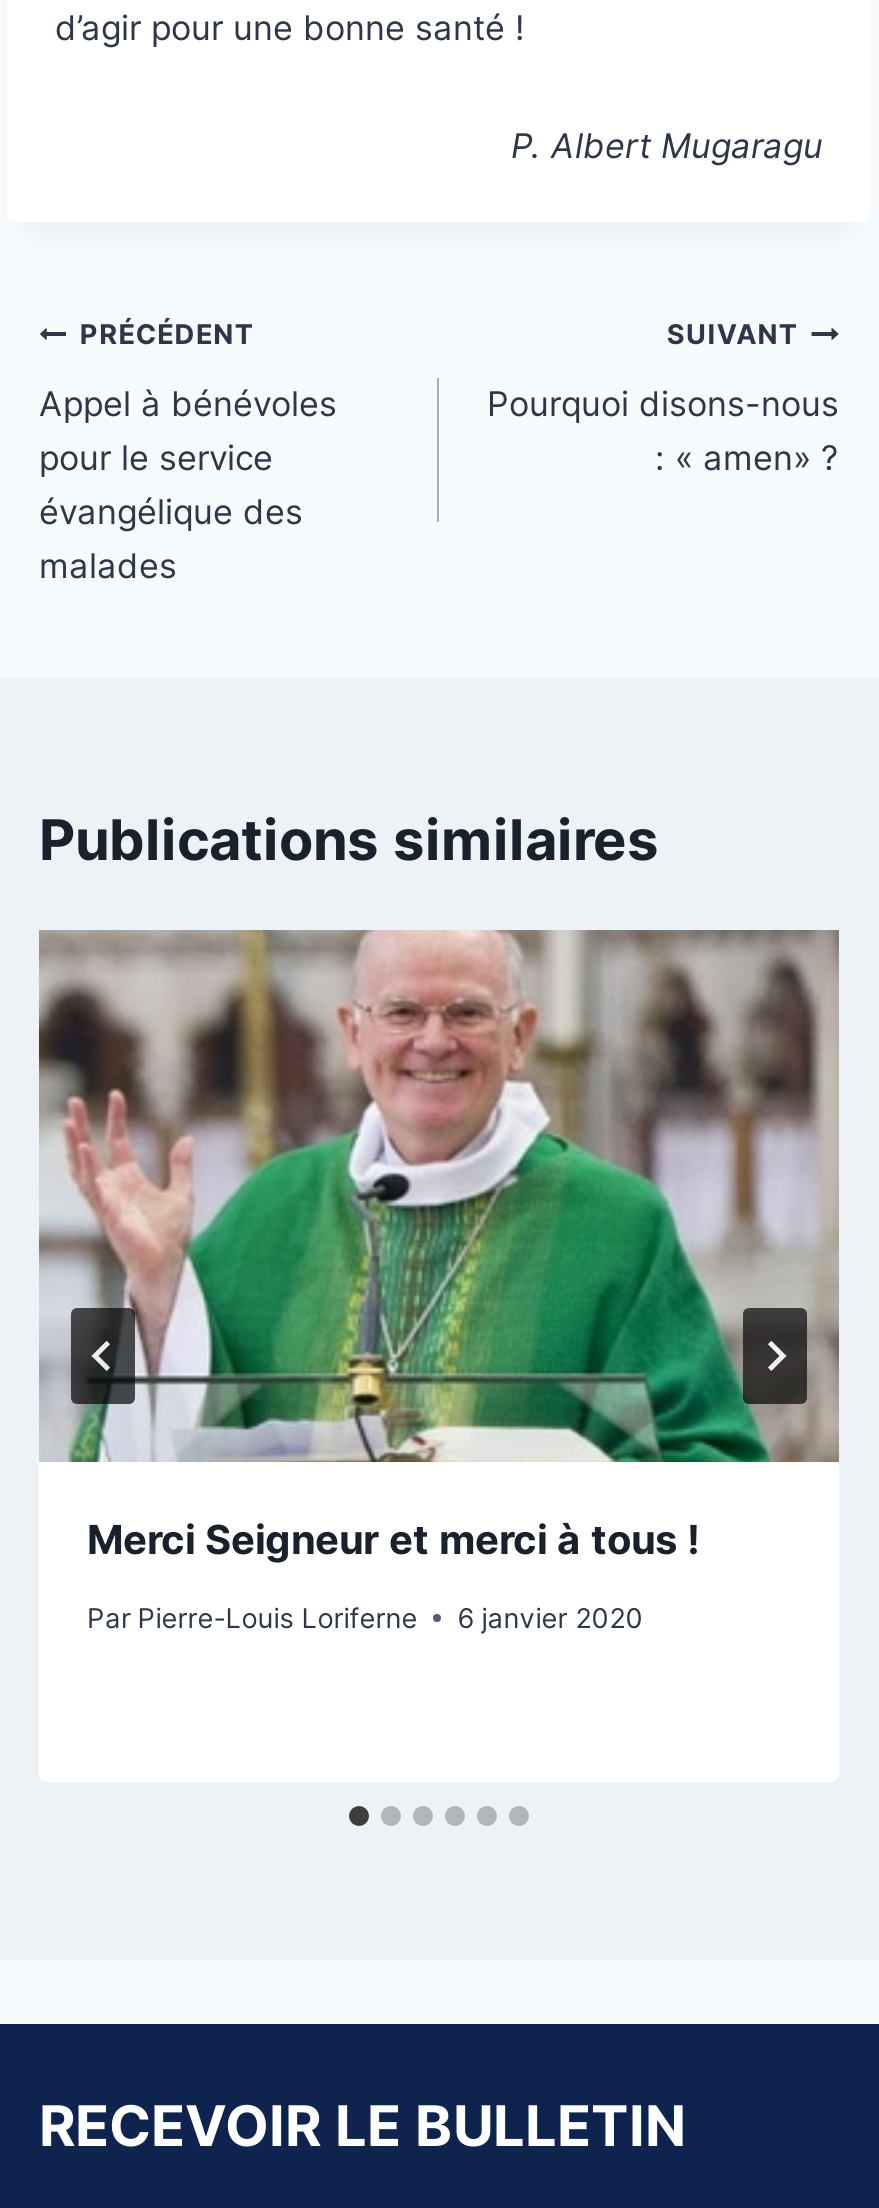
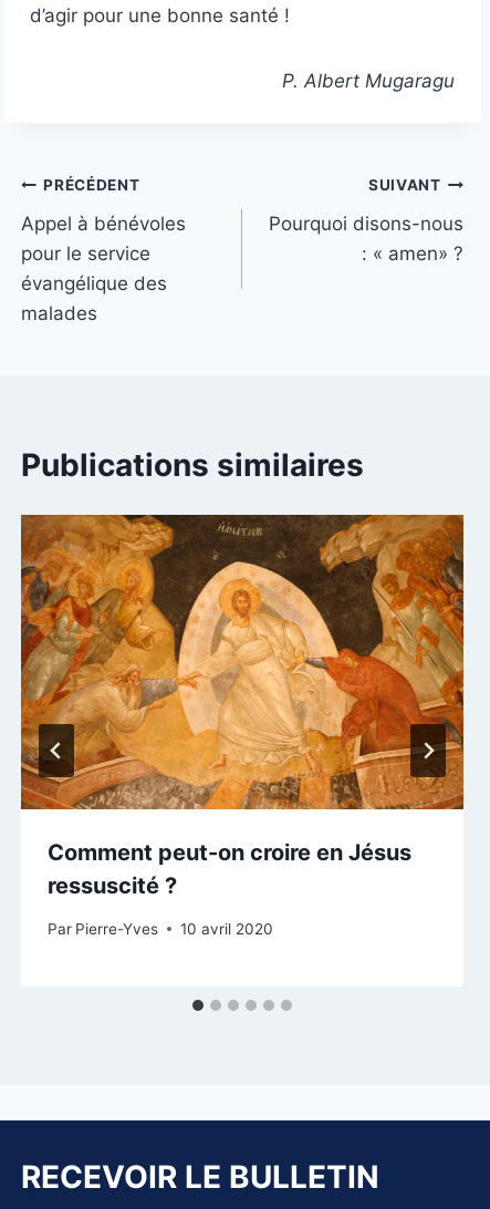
[39,928,839,1564] [image] | Merci Seigneur et merci à tous ! -> [20,514,465,899] [image] | Comment peut-on croire en Jésus | ressuscité ?
[87,1602,643,1634] Par Pierre-Louis Loriferne | 6 janvier 2020 -> [48,920,273,938] Par Pierre-Yves | 10 avril 2020

